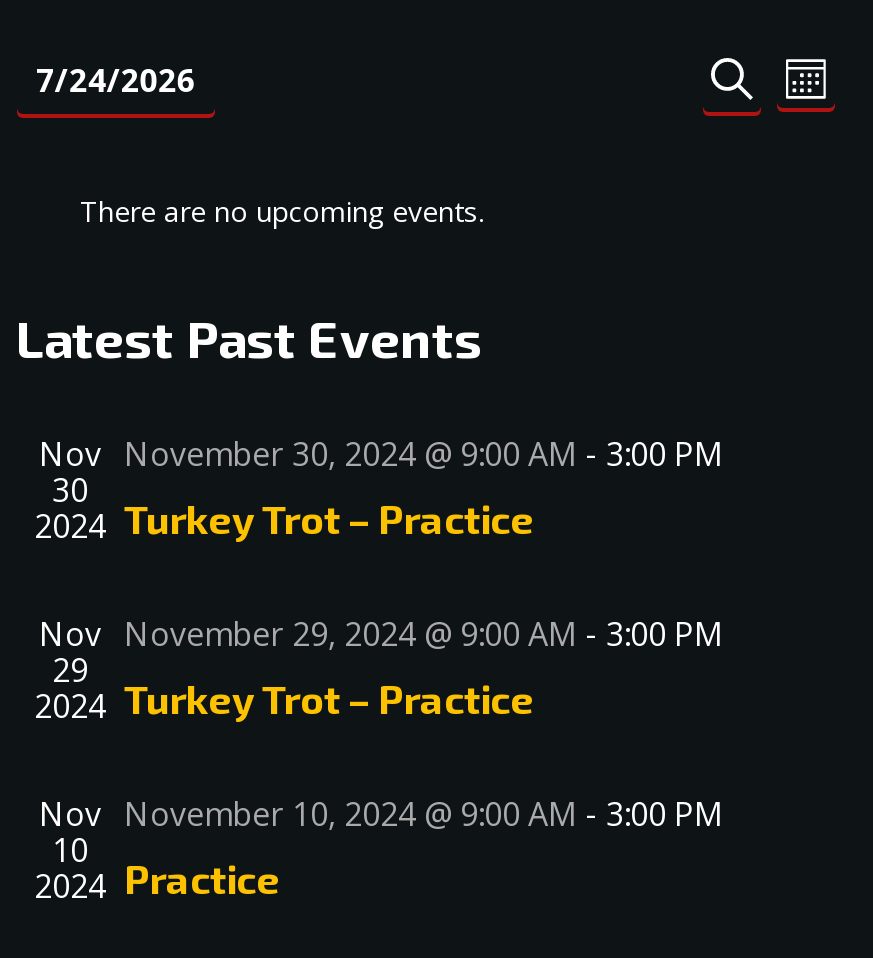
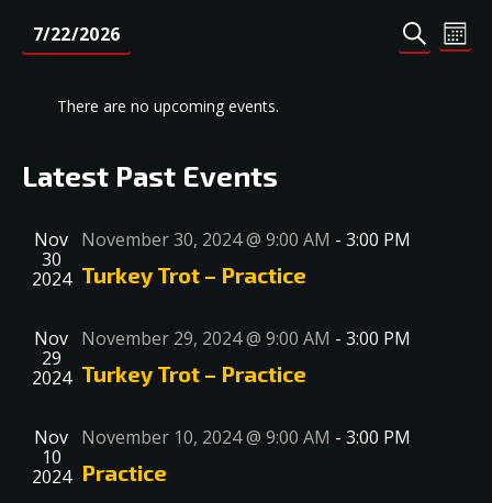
[36,58,195,102] 7/24/2026 -> [32,22,120,46] 7/22/2026

